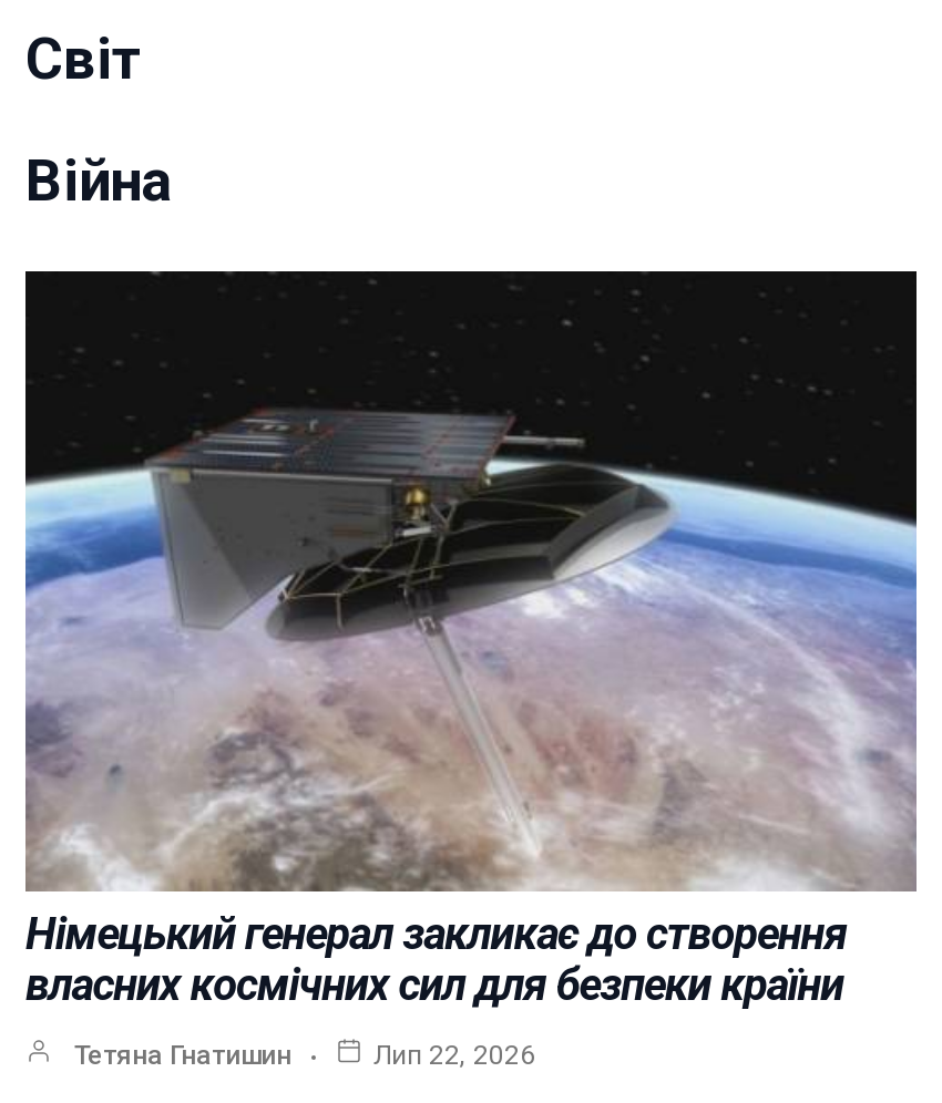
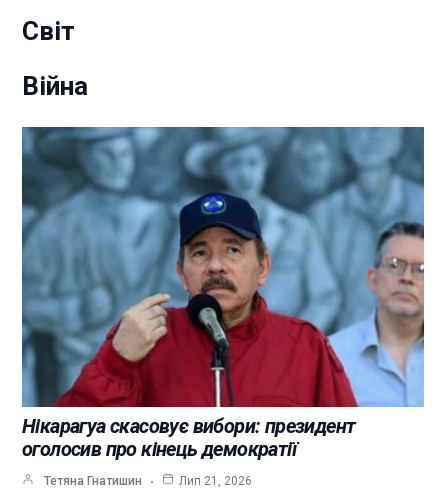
[23,269,919,1011] [image] | Німецький генерал закликає до створення | власних космічних сил для безпеки країни -> [21,126,425,461] [image] | Нікарагуа скасовує вибори: президент | оголосив про кінець демократії
[373,1040,535,1071] Лип 22, 2026 -> [179,474,252,488] Лип 21, 2026

